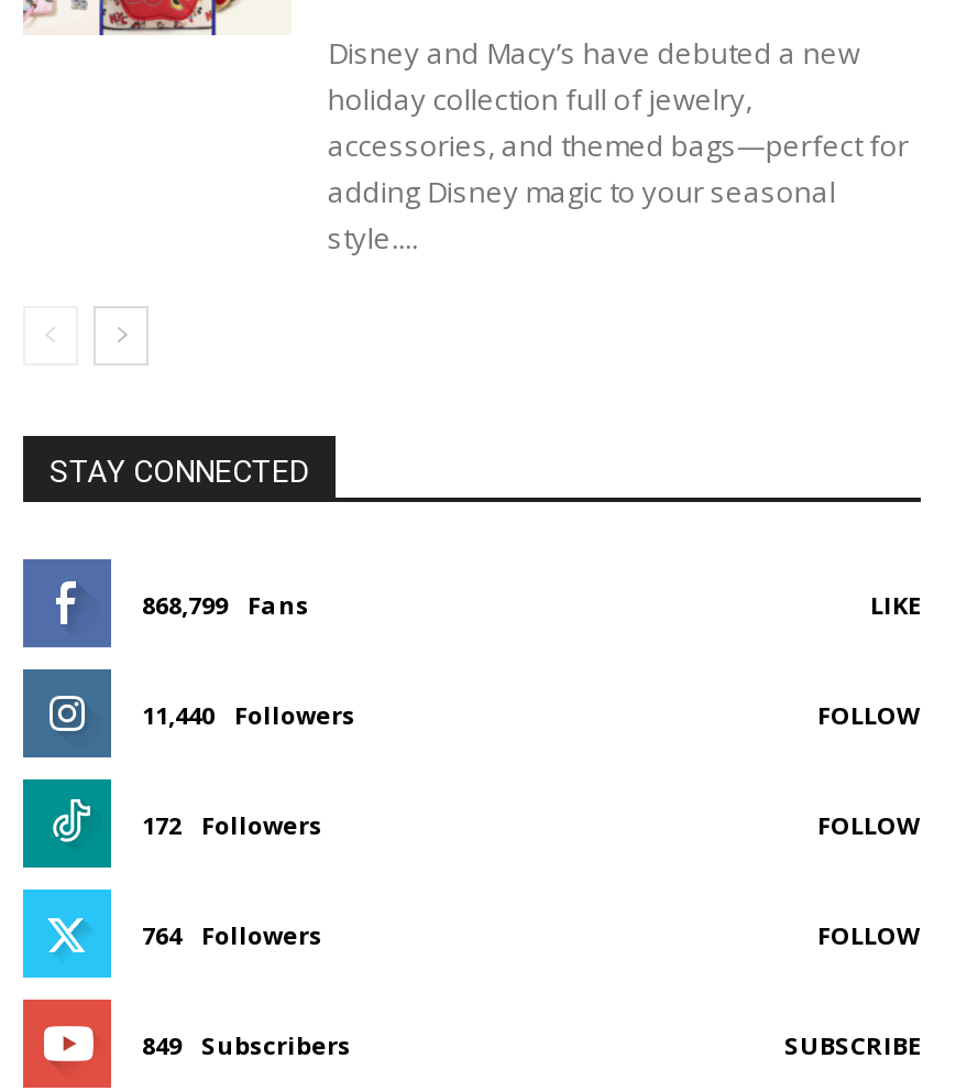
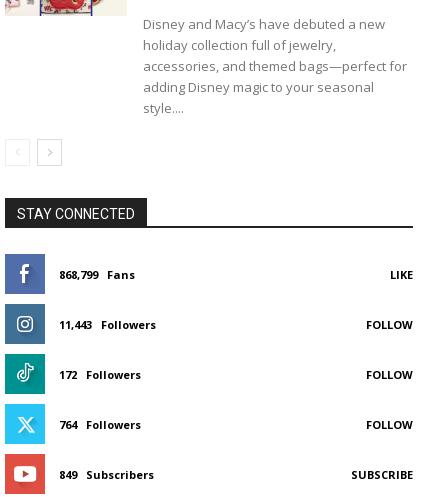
[142,697,355,730] 11,440 Followers -> [59,317,156,332] 11,443 Followers

